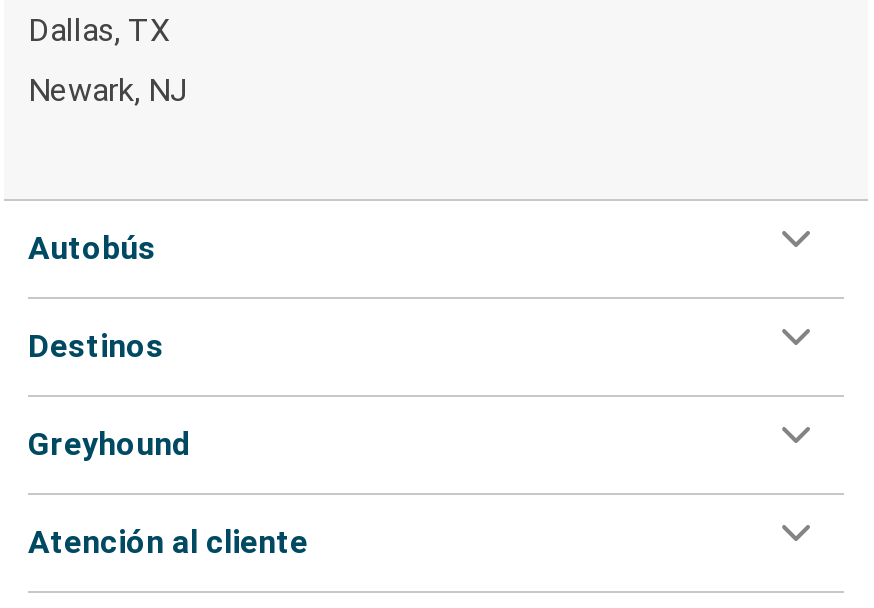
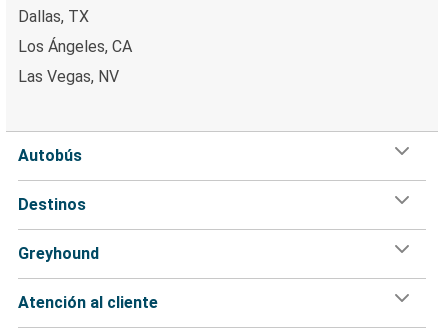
[28,71,188,109] Newark, NJ -> [18,37,132,86] Los Ángeles, CA | Las Vegas, NV

